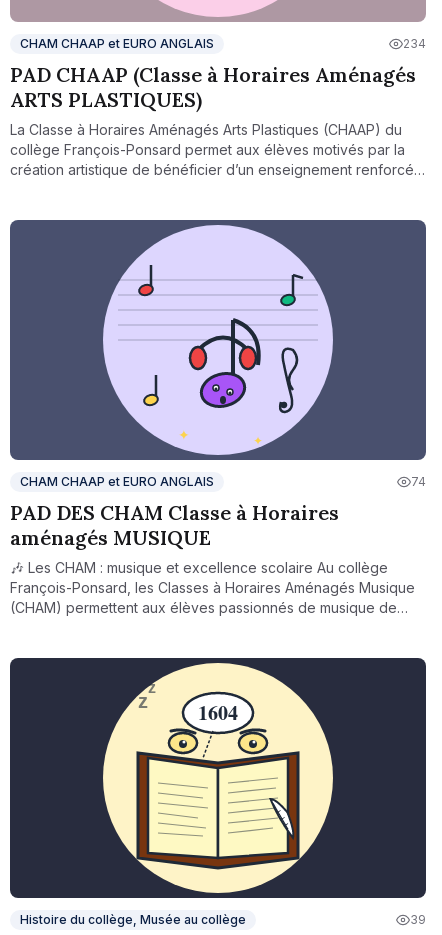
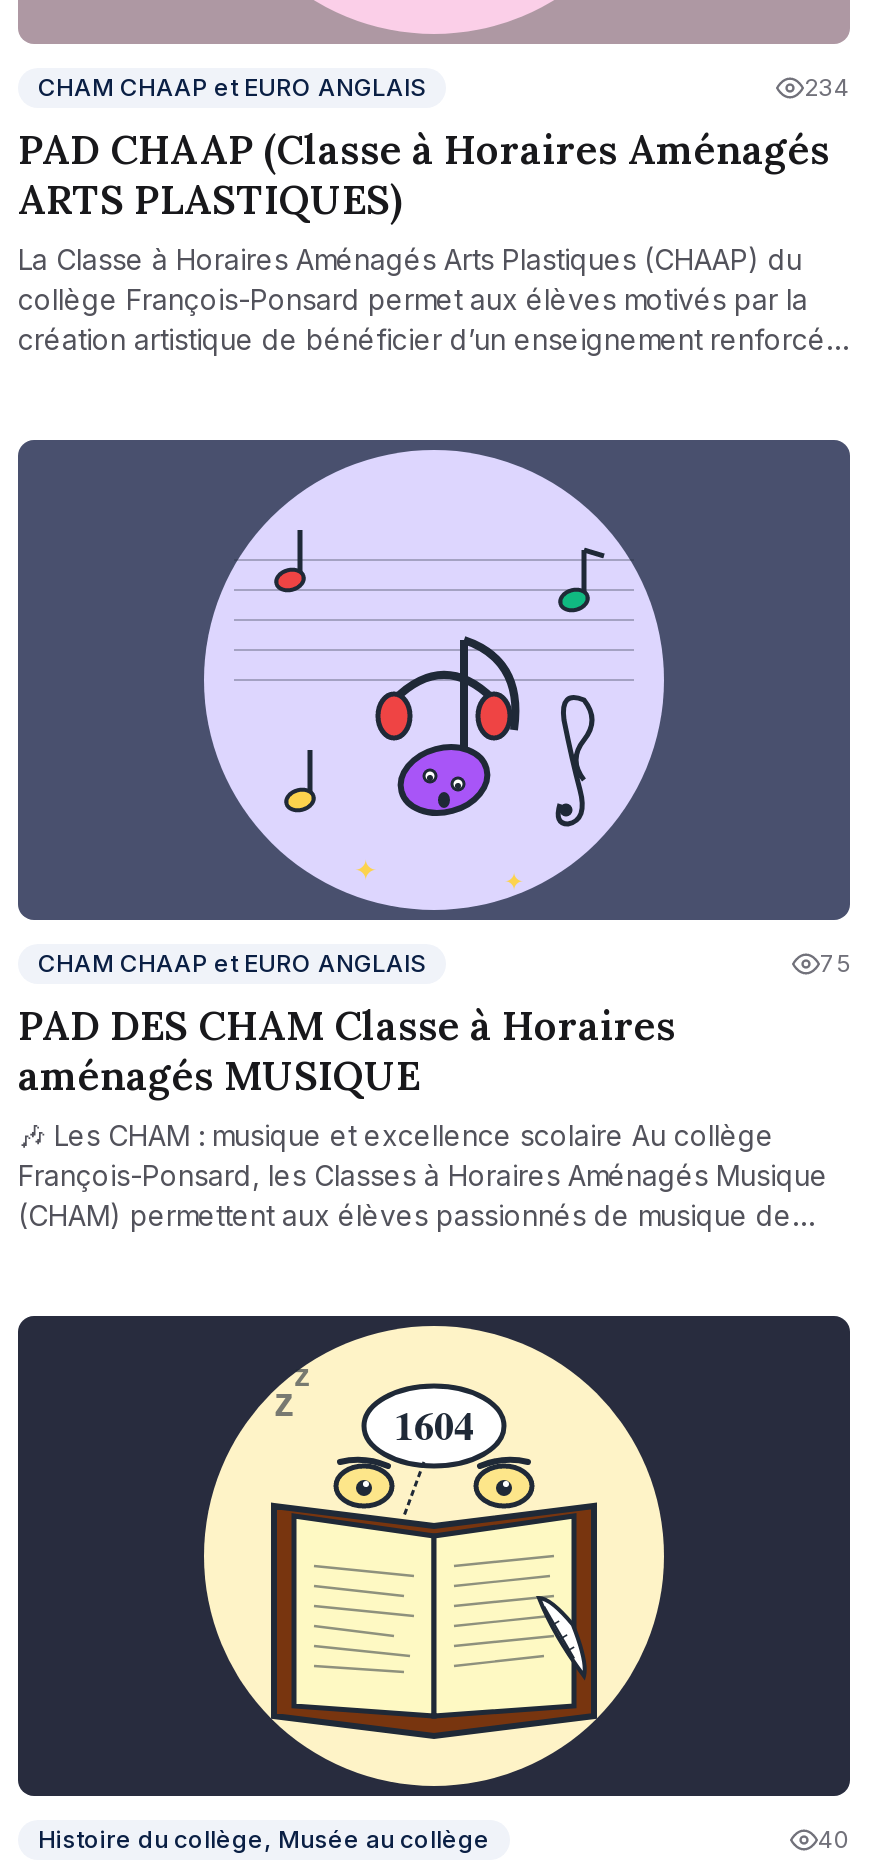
[411,474,426,489] 74 -> [820,948,850,978] 75
[410,912,426,927] 39 -> [818,1824,850,1854] 40

